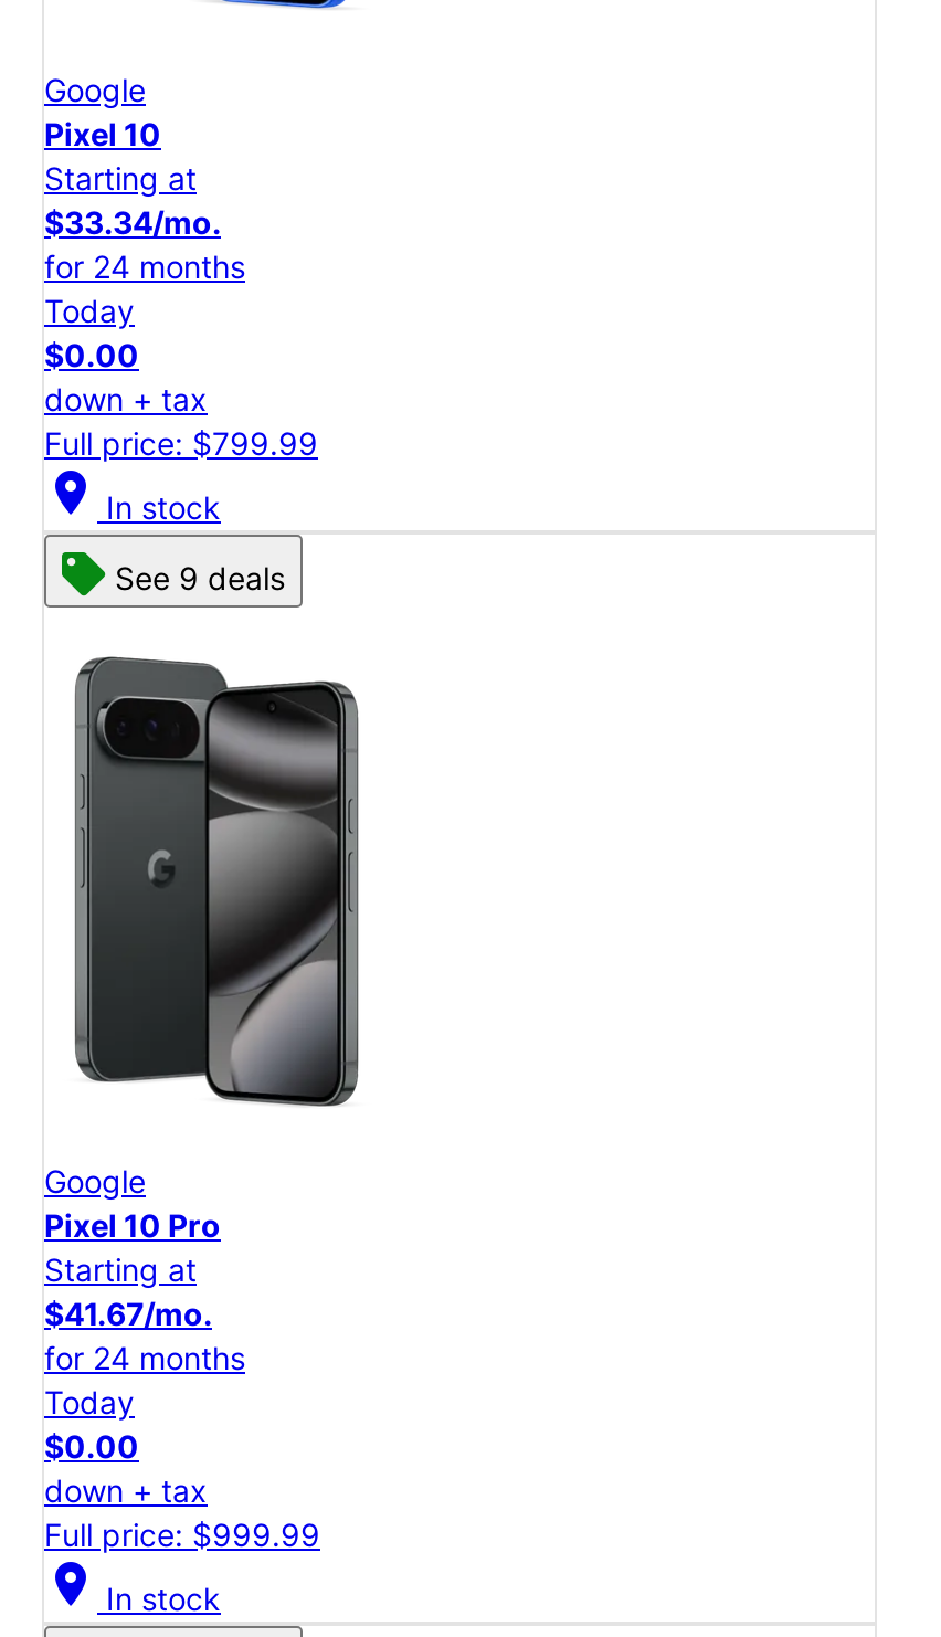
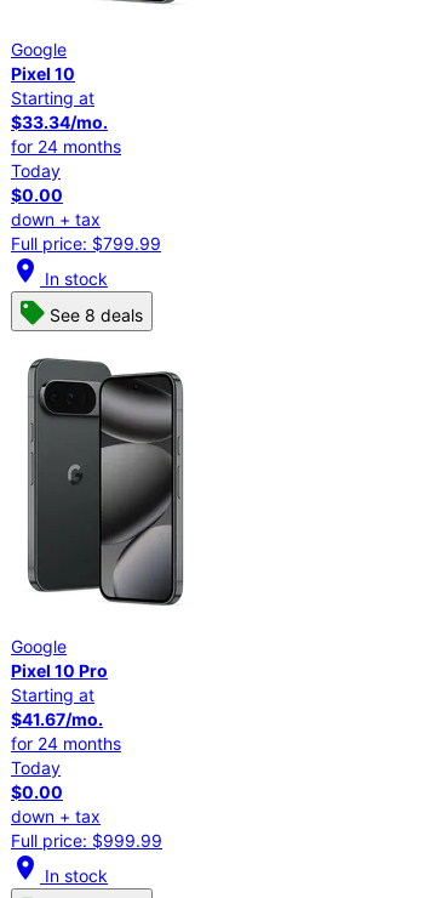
[115,560,285,597] See 9 deals -> [50,305,143,326] See 8 deals

